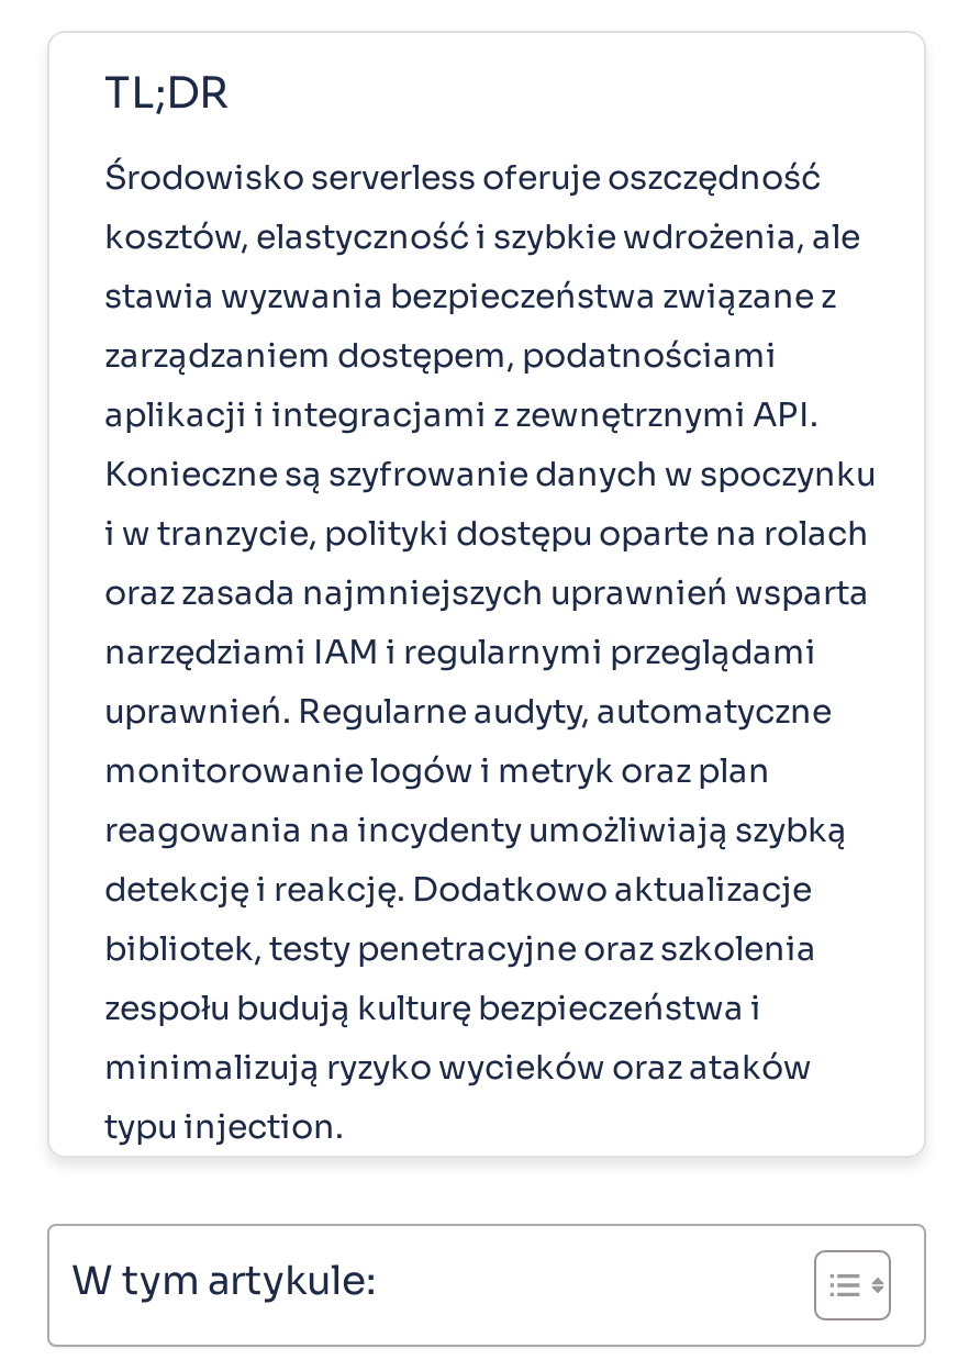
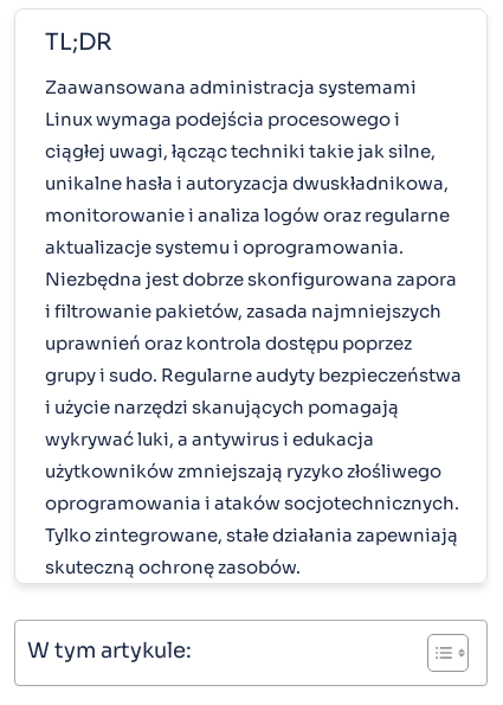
[104,156,876,1147] Środowisko serverless oferuje oszczędność | kosztów, elastyczność i szybkie wdrożenia, ale | stawia wyzwania bezpieczeństwa związane z | zarządzaniem dostępem, podatnościami | aplikacji i integracjami z zewnętrznymi API. | Konieczne są szyfrowanie danych w spoczynku | i w tranzycie, polityki dostępu oparte na rolach | oraz zasada najmniejszych uprawnień wsparta | narzędziami IAM i regularnymi przeglądami | uprawnień. Regularne audyty, automatyczne | monitorowanie logów i metryk oraz plan | reagowania na incydenty umożliwiają szybką | detekcję i reakcję. Dodatkowo aktualizacje | bibliotek, testy penetracyjne oraz szkolenia | zespołu budują kulturę bezpieczeństwa i | minimalizują ryzyko wycieków oraz ataków | typu injection. -> [45,76,462,578] Zaawansowana administracja systemami | Linux wymaga podejścia procesowego i | ciągłej uwagi, łącząc techniki takie jak silne, | unikalne hasła i autoryzacja dwuskładnikowa, | monitorowanie i analiza logów oraz regularne | aktualizacje systemu i oprogramowania. | Niezbędna jest dobrze skonfigurowana zapora | i filtrowanie pakietów, zasada najmniejszych | uprawnień oraz kontrola dostępu poprzez | grupy i sudo. Regularne audyty bezpieczeństwa | i użycie narzędzi skanujących pomagają | wykrywać luki, a antywirus i edukacja | użytkowników zmniejszają ryzyko złośliwego | oprogramowania i ataków socjotechnicznych. | Tylko zintegrowane, stałe działania zapewniają | skuteczną ochronę zasobów.

